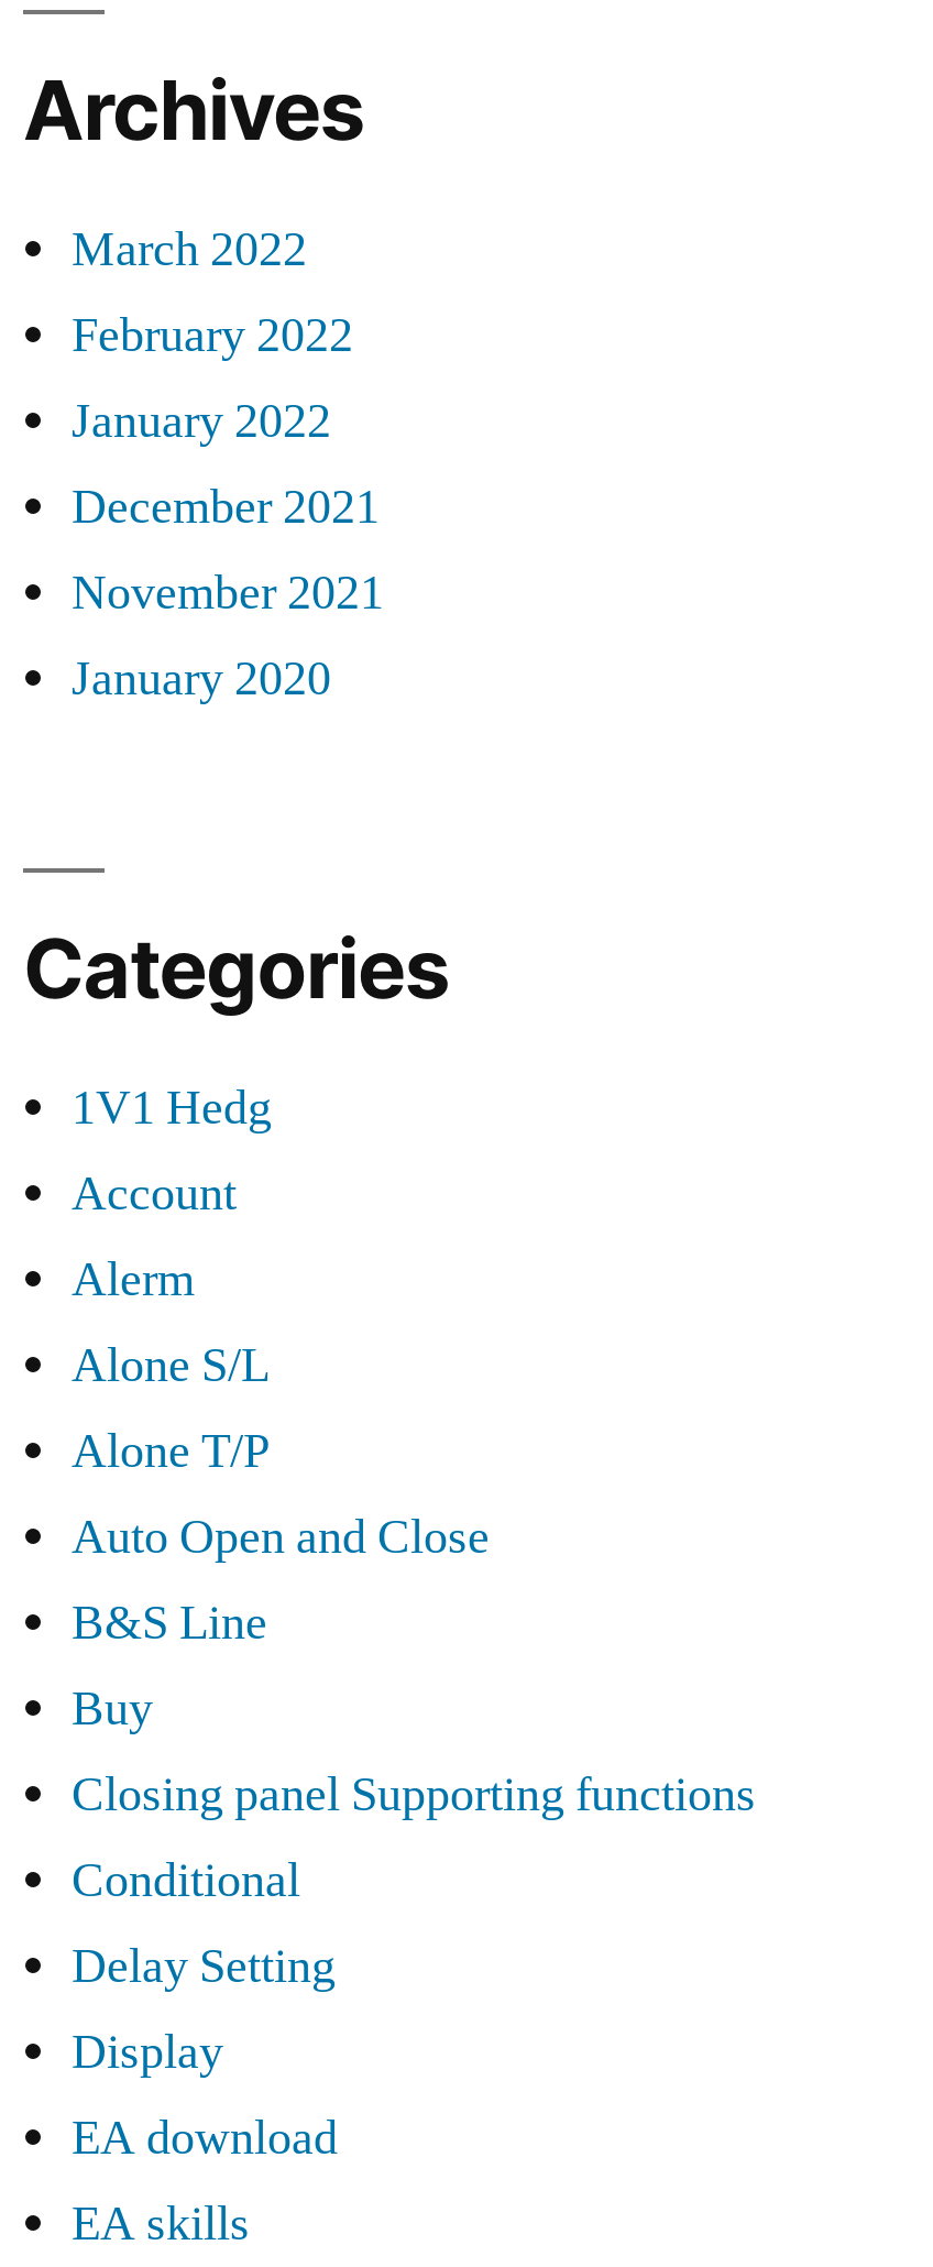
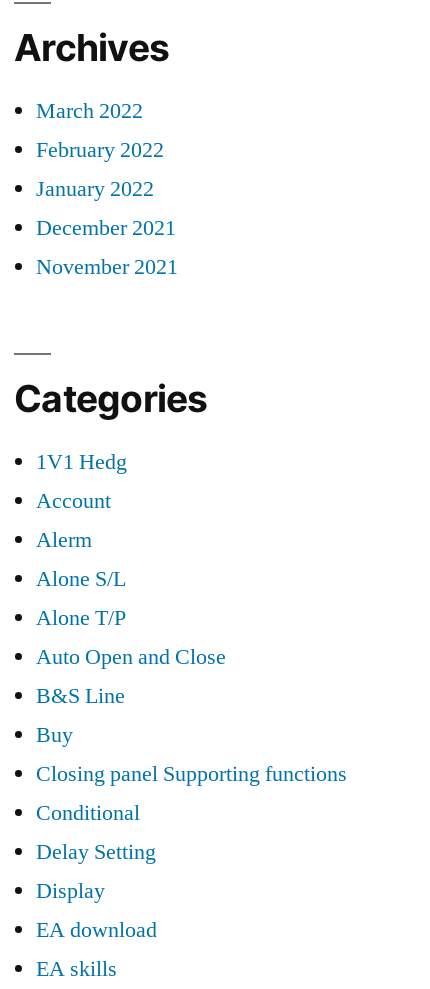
[72,648,331,710] January 2020 -> none

